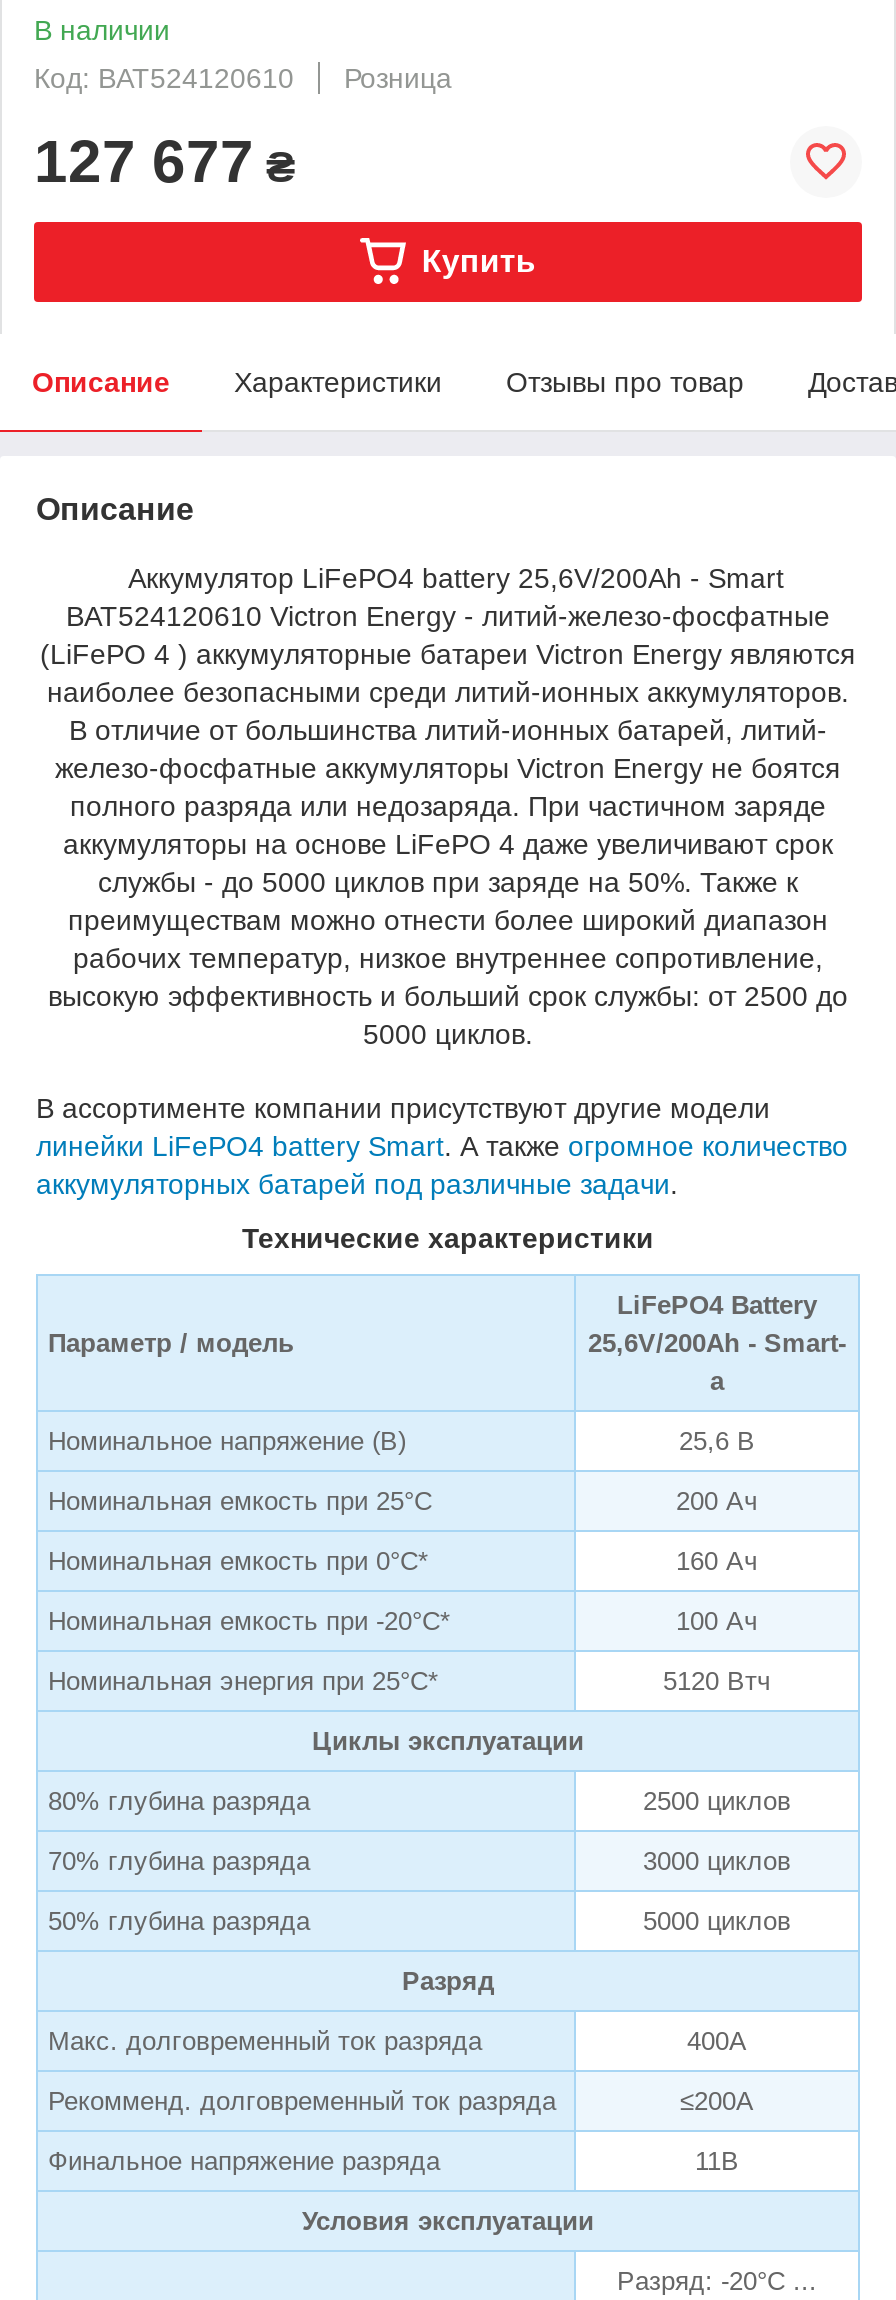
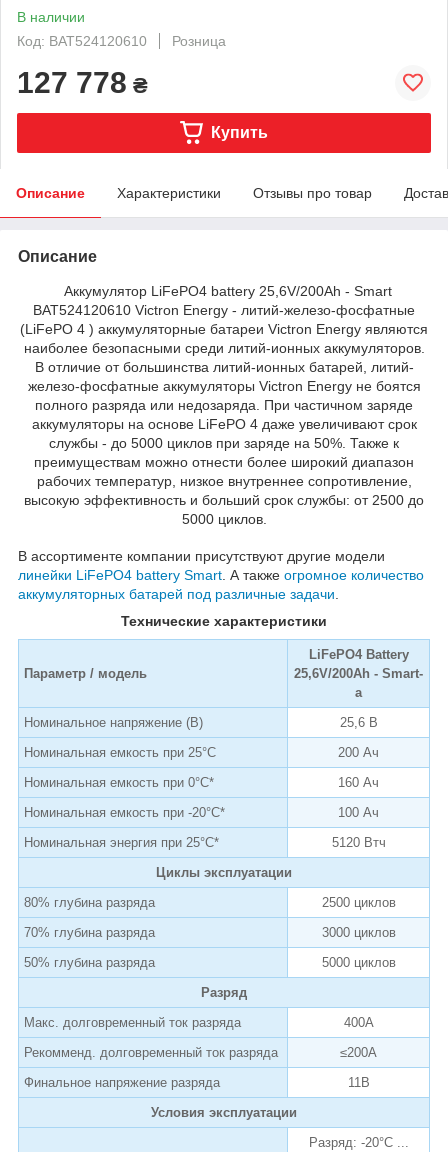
[34,128,296,194] 127 677 ₴ -> [17,66,148,99] 127 778 ₴

